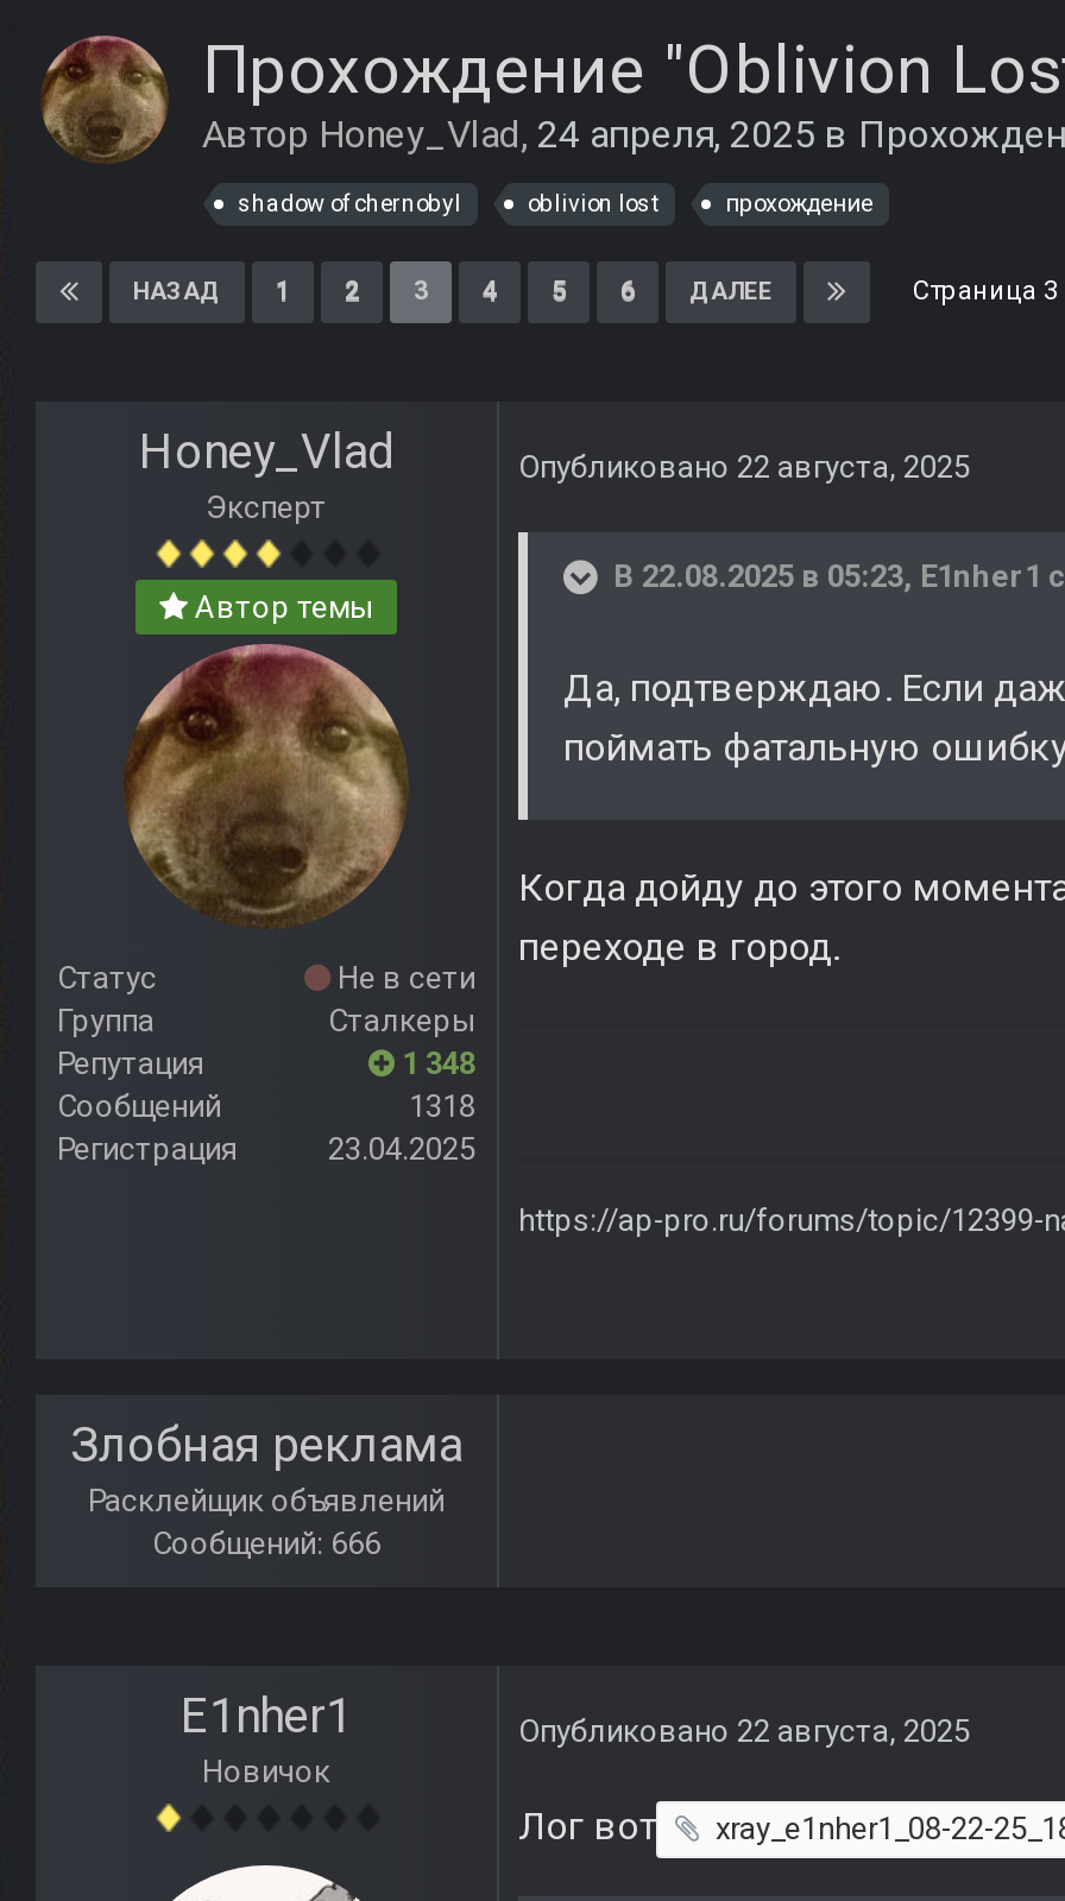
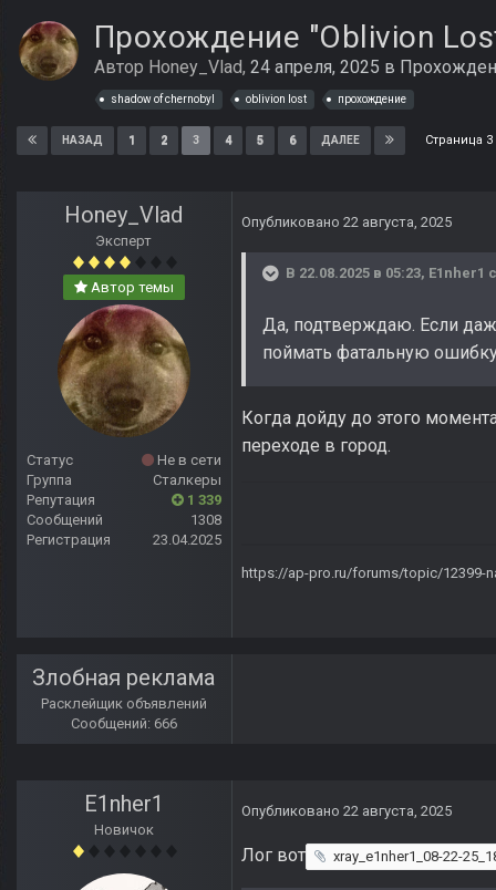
[395,1046,475,1082] 1 348 -> [184,492,221,508] 1 339
[409,1089,475,1124] 1318 -> [190,512,221,528] 1308

